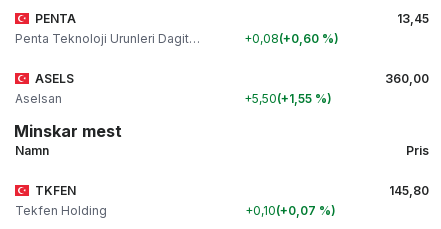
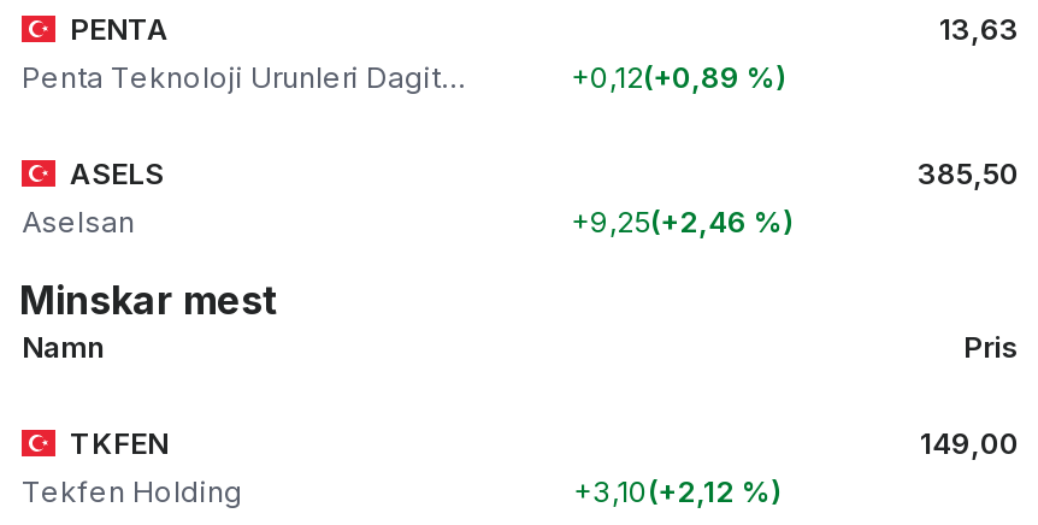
[397,11,429,26] 13,45 -> [939,10,1019,46] 13,63
[244,31,334,46] +0,08 +0,60 % -> [571,59,775,95] +0,12 +0,89 %
[385,71,429,86] 360,00 -> [918,155,1019,191] 385,50
[244,91,327,106] +5,50 +1,55 % -> [571,203,783,239] +9,25 +2,46 %
[389,183,429,198] 145,80 -> [920,425,1019,461] 149,00
[245,203,331,218] +0,10 +0,07 % -> [573,473,771,509] +3,10 +2,12 %

